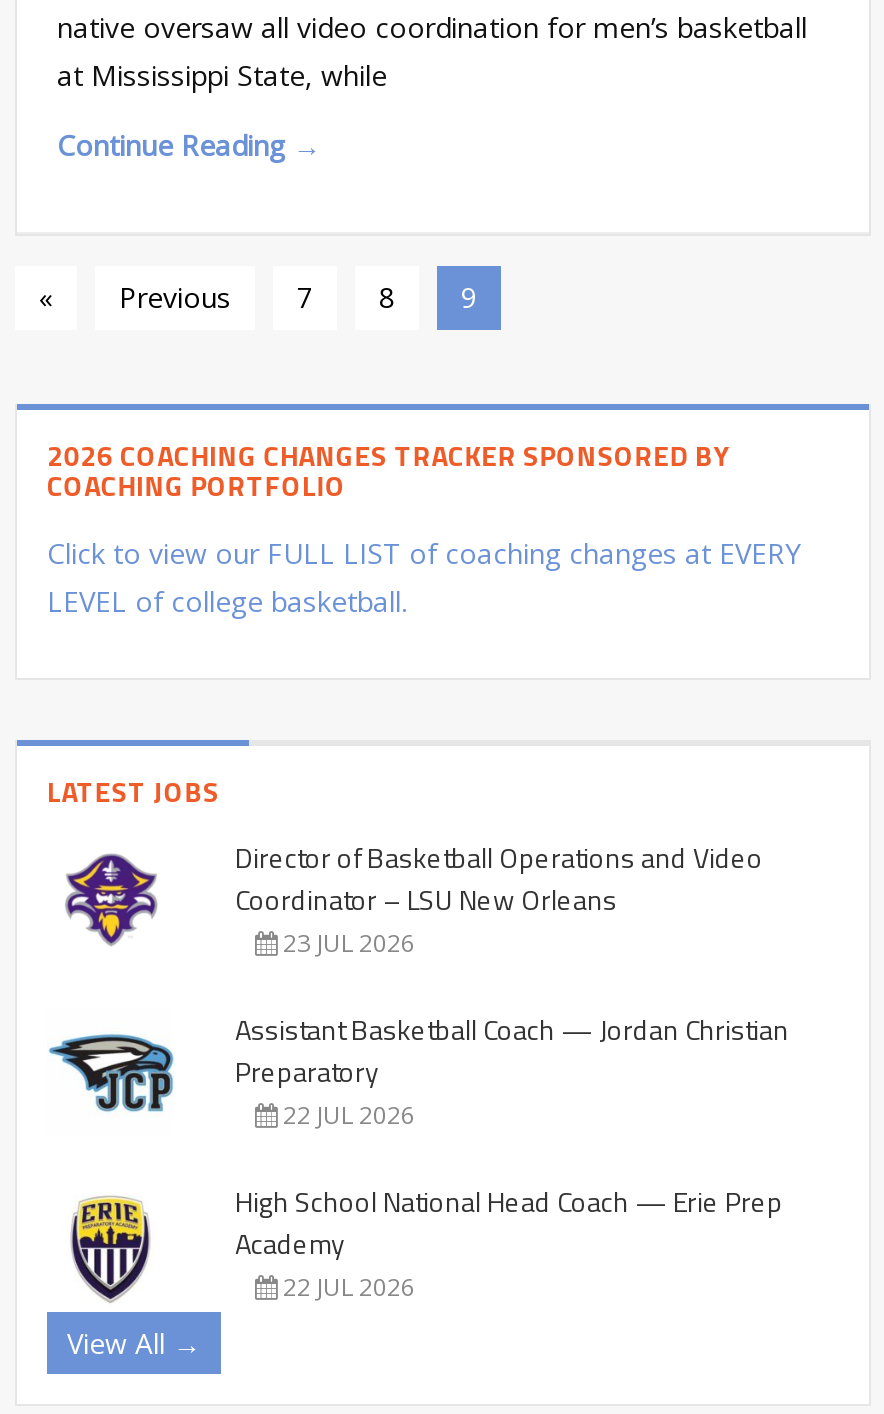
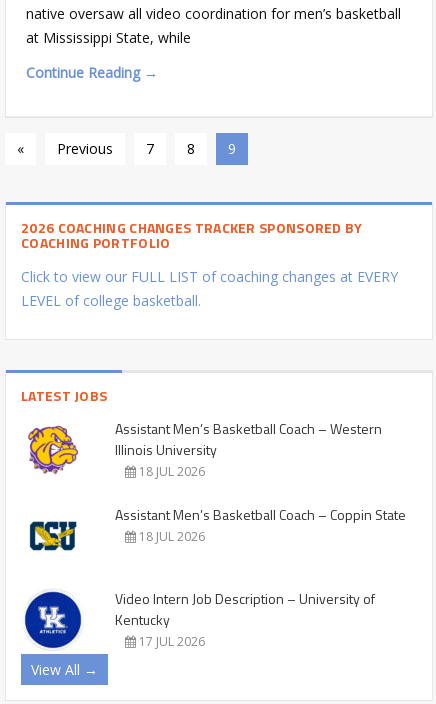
[63,836,763,960] [image] | Director of Basketball Operations and Video | Coordinator – LSU New Orleans | 23 JUL 2026 -> [27,418,382,480] [image] | Assistant Men’s Basketball Coach – Western | Illinois University | 18 JUL 2026
[47,1008,789,1132] [image] | Assistant Basketball Coach — Jordan Christian | Preparatory | 22 JUL 2026 -> [23,504,406,554] [image] | Assistant Men’s Basketball Coach – Coppin State | 18 JUL 2026
[53,1180,783,1304] [image] | High School National Head Coach — Erie Prep | Academy | 22 JUL 2026 -> [23,588,375,650] [image] | Video Intern Job Description – University of | Kentucky | 17 JUL 2026

